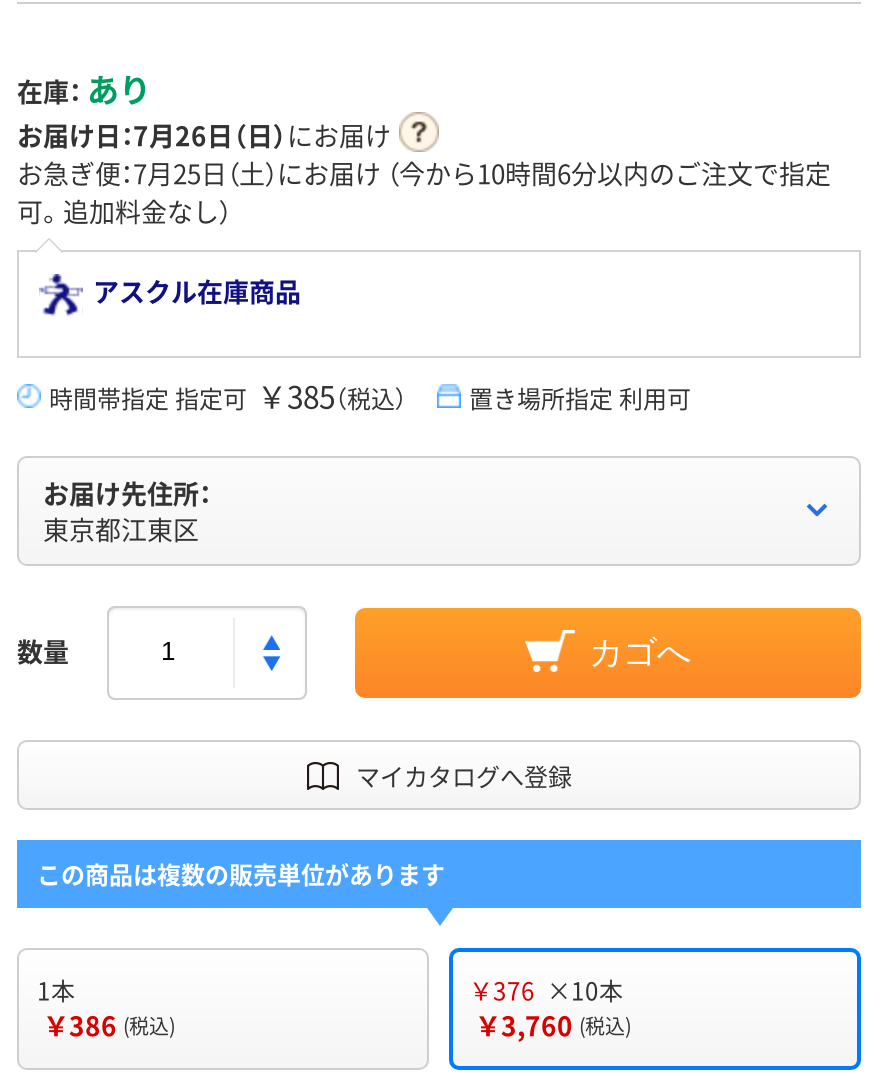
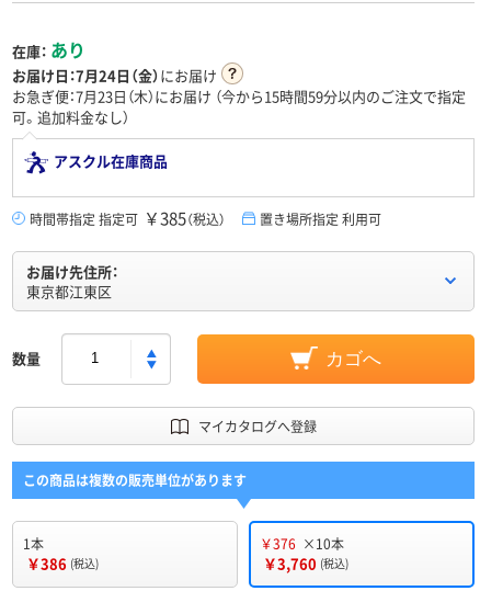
[17,115,391,153] お届け日：7月26日（日）にお届け -> [12,64,217,85] お届け日：7月24日（金）にお届け
[17,153,831,191] お急ぎ便：7月25日（土）にお届け（今から10時間6分以内のご注文で指定 -> [12,85,466,106] お急ぎ便：7月23日（木）にお届け（今から15時間59分以内のご注文で指定

